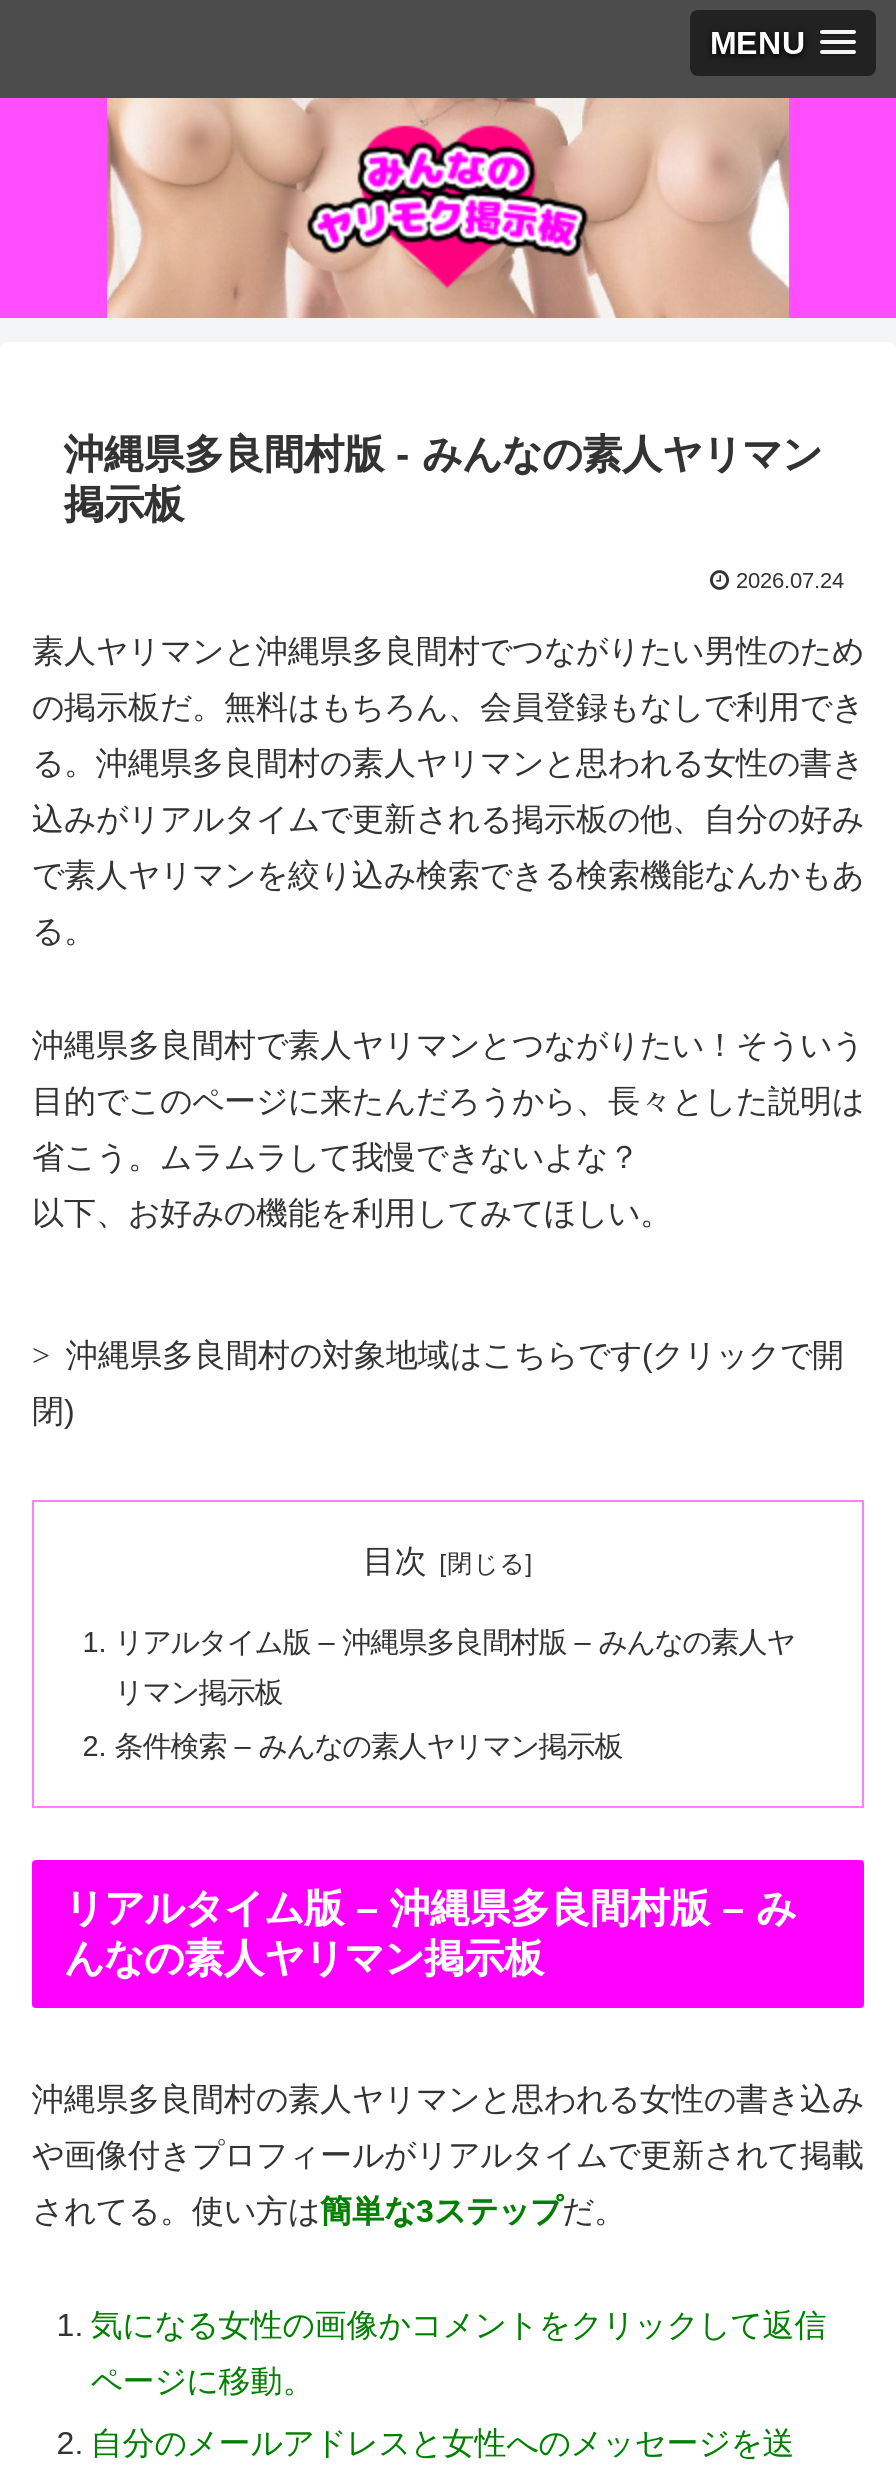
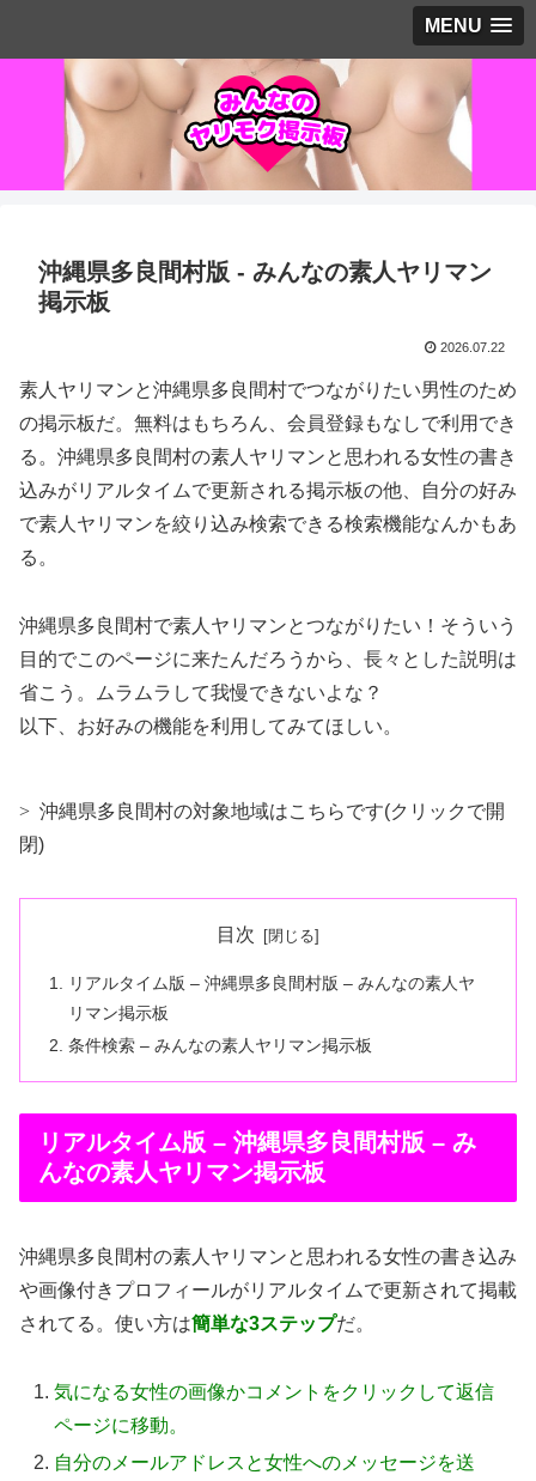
[736,568,844,592] 2026.07.24 -> [440,340,505,354] 2026.07.22

